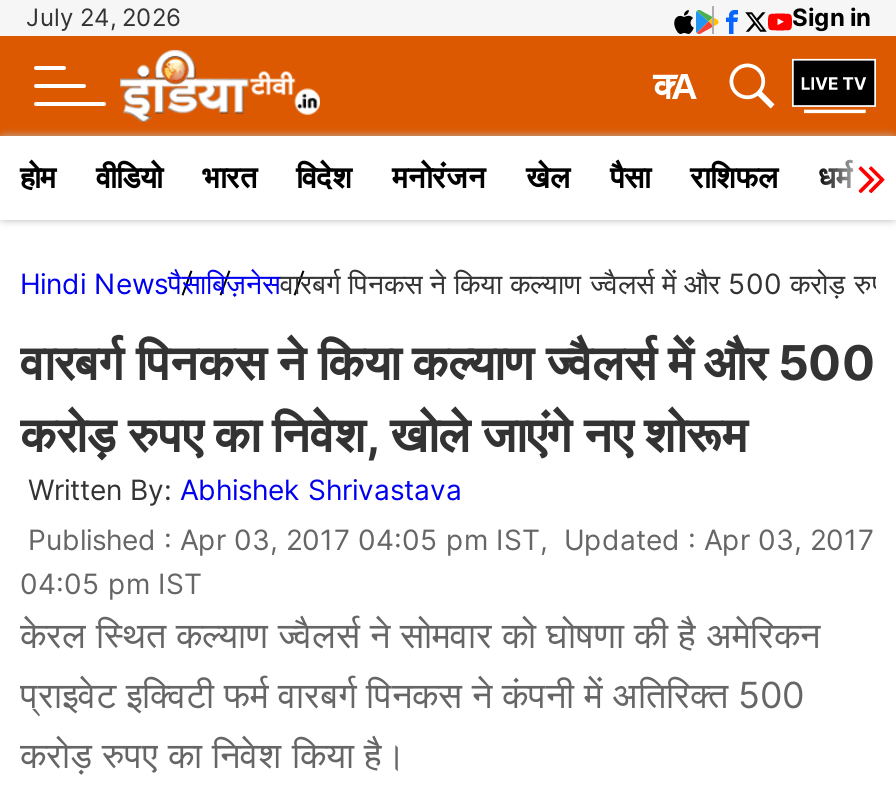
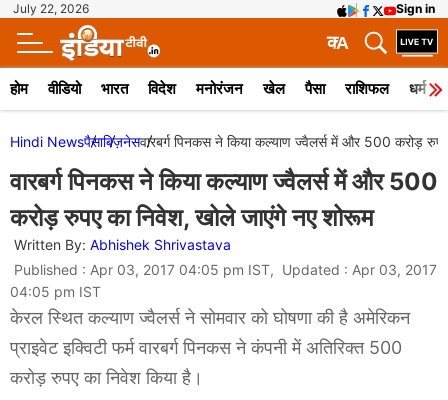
[26,2,180,32] July 24, 2026 -> [13,1,89,16] July 22, 2026

